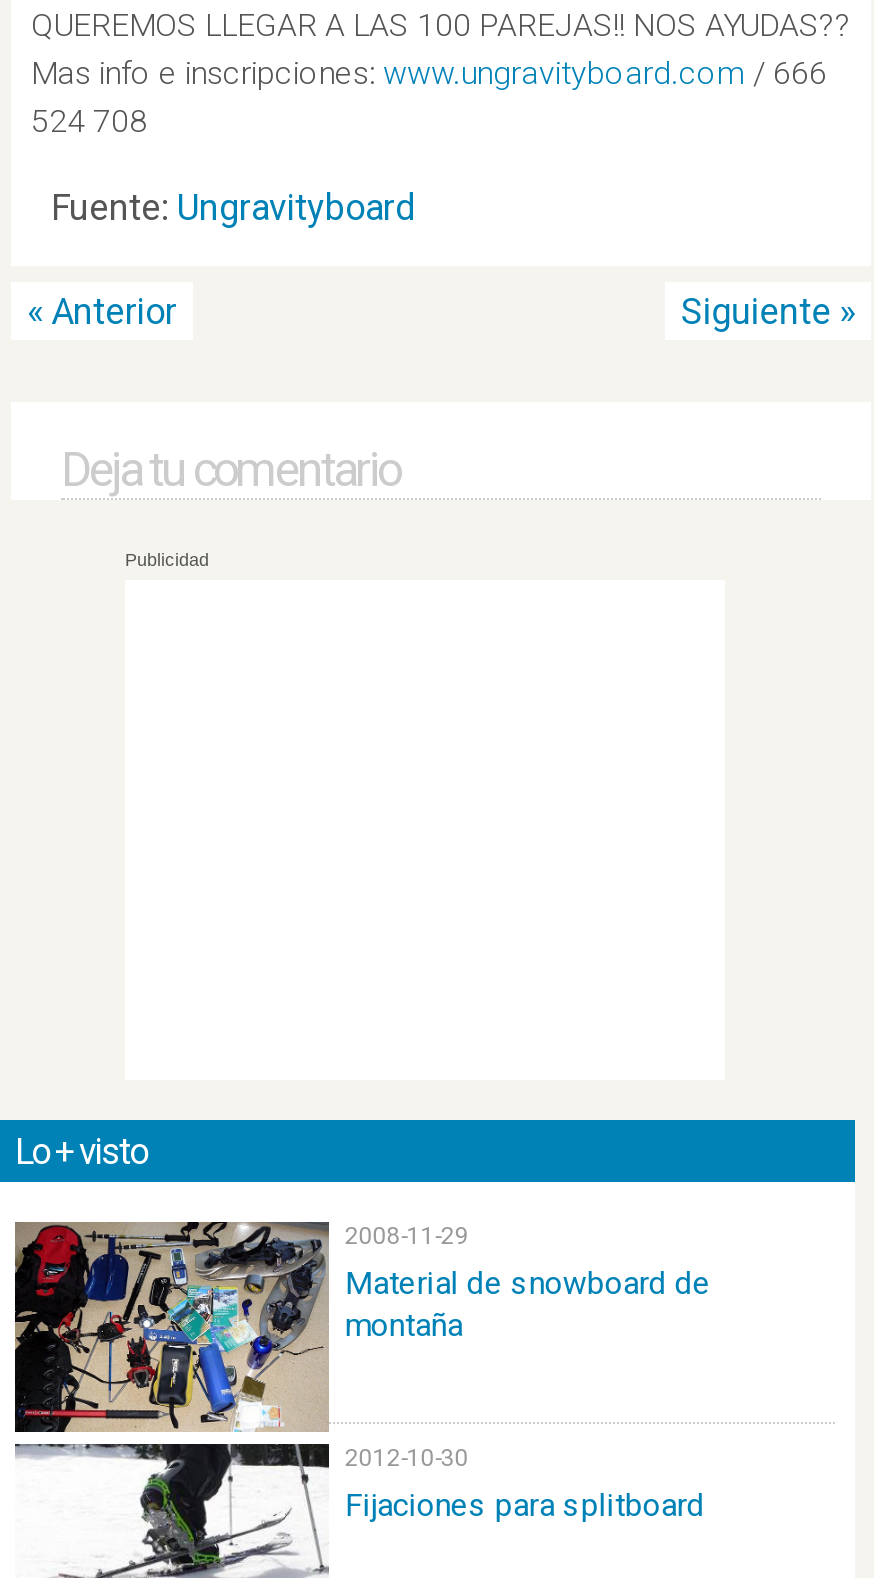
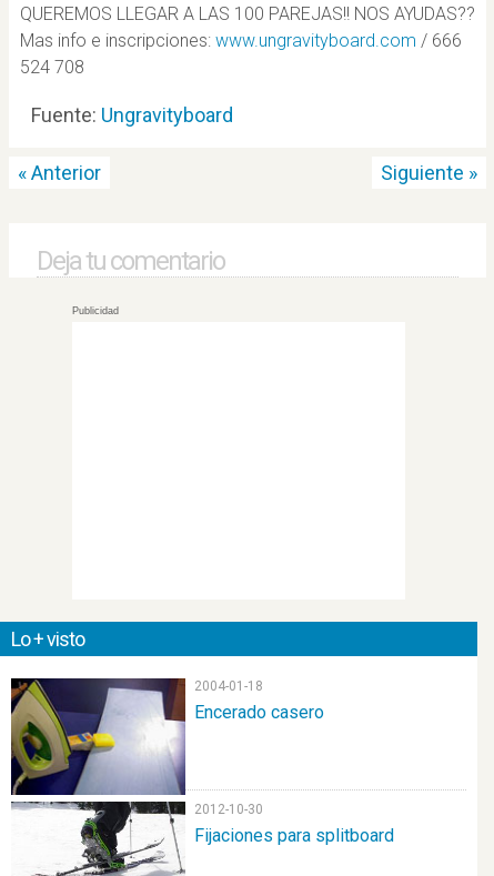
[13,1222,711,1434] [image] | 2008-11-29 | Material de snowboard de | montaña -> [10,677,324,796] [image] | 2004-01-18 | Encerado casero

